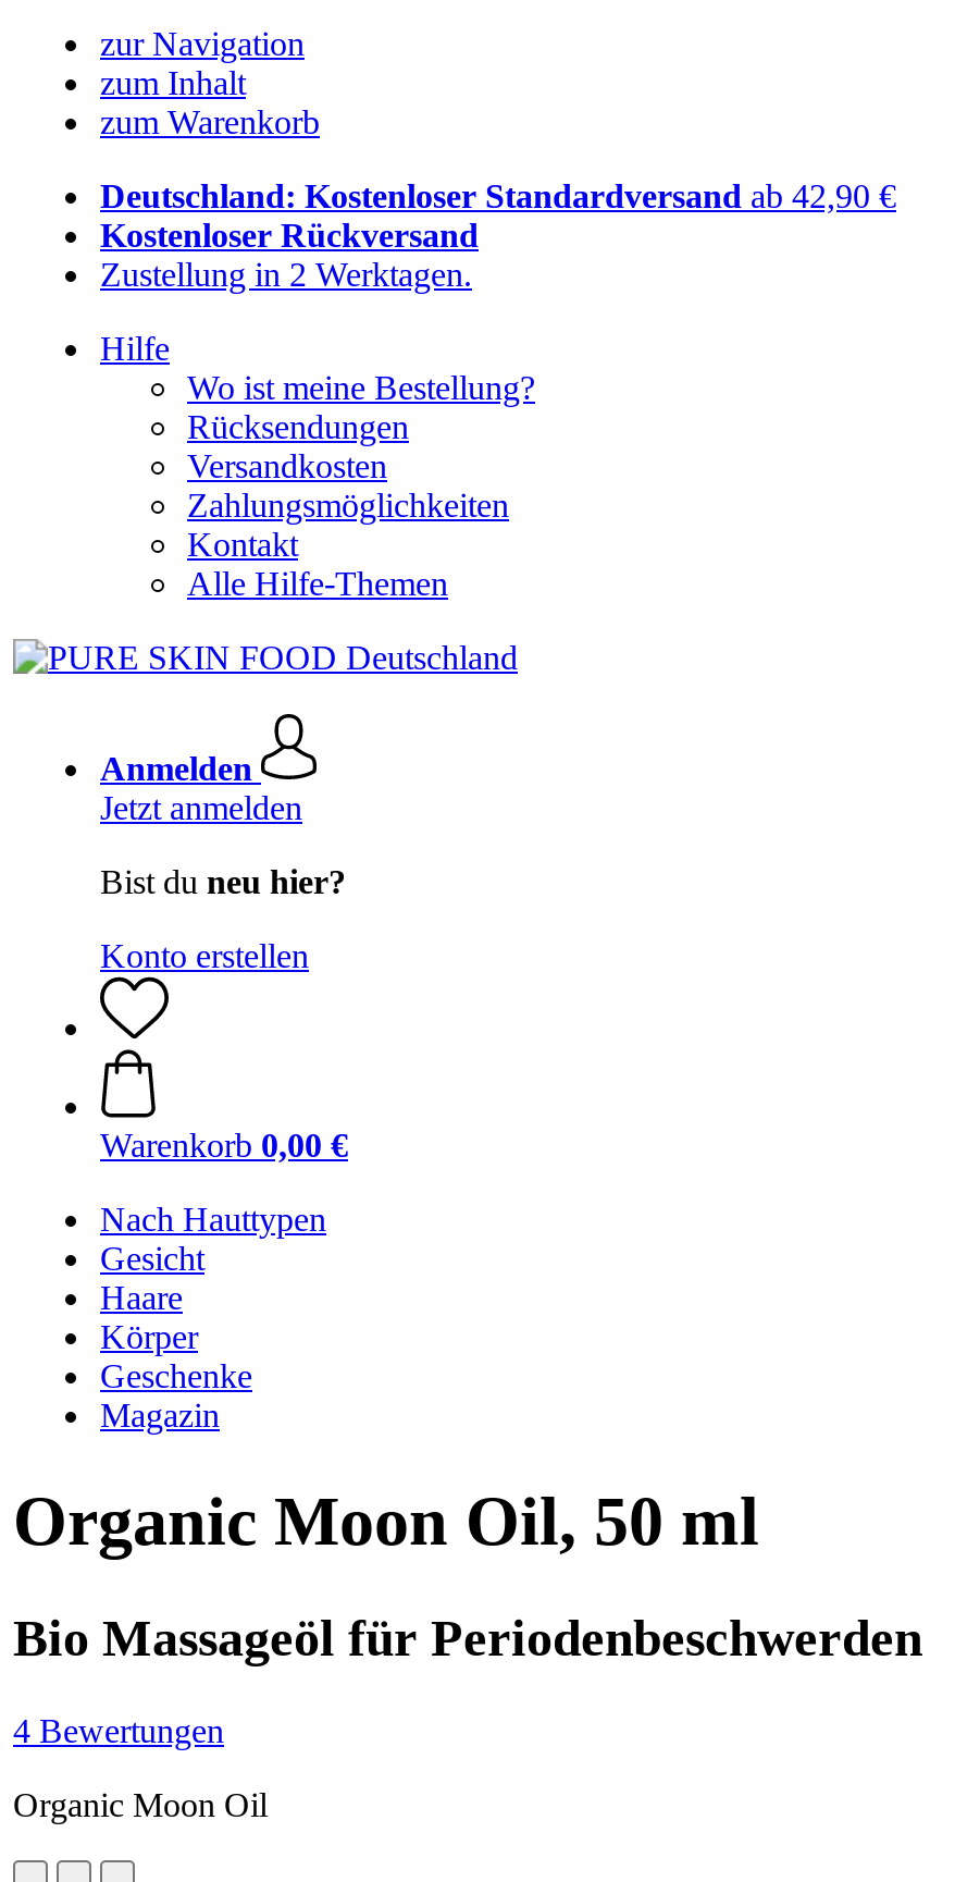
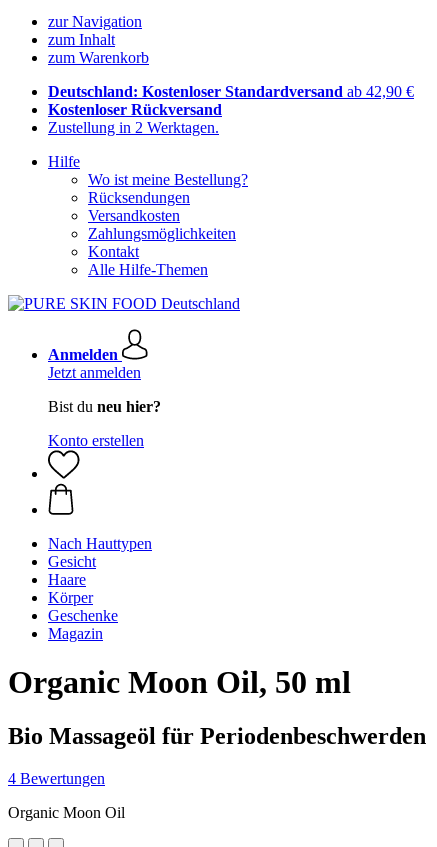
[100,1127,348,1164] Warenkorb 0,00 € -> none

